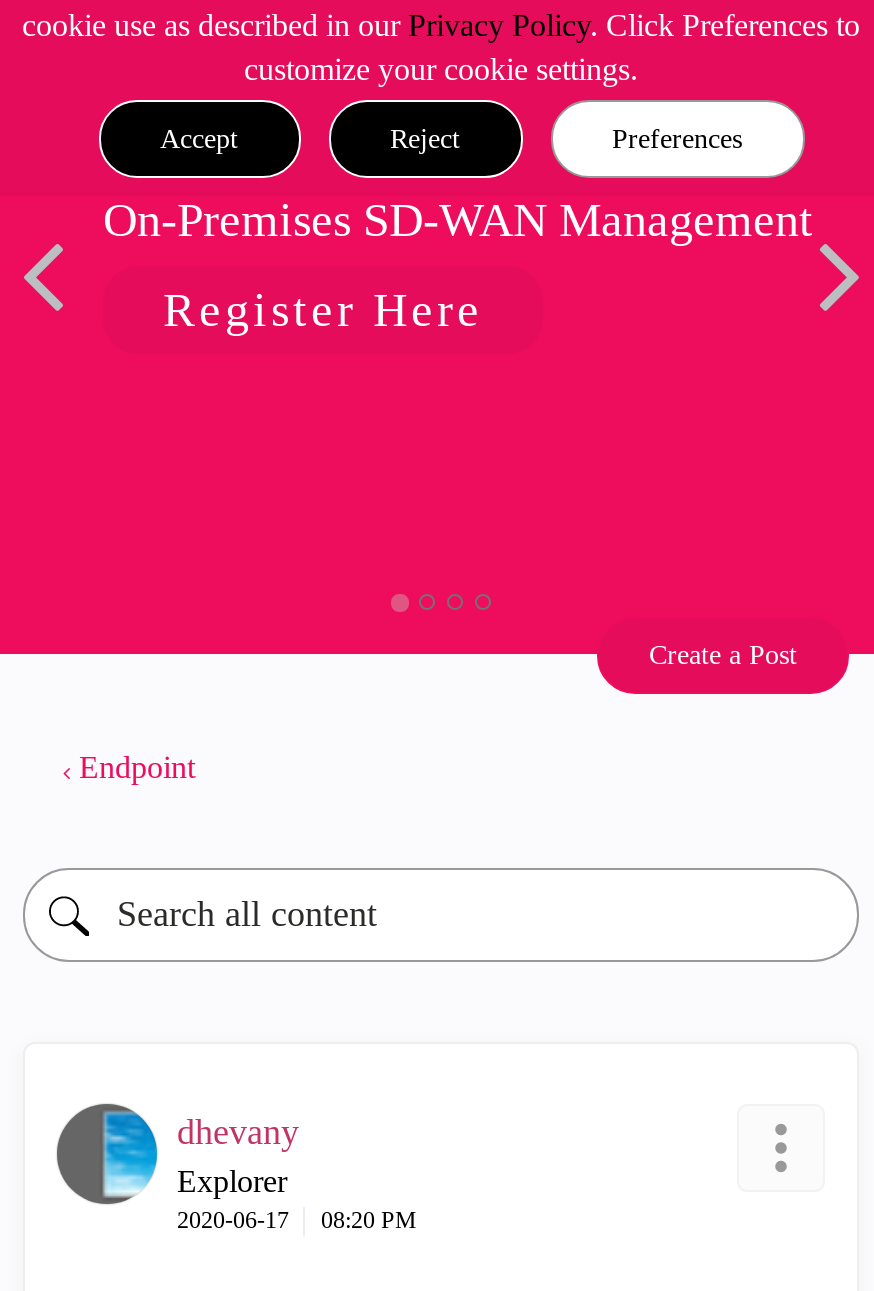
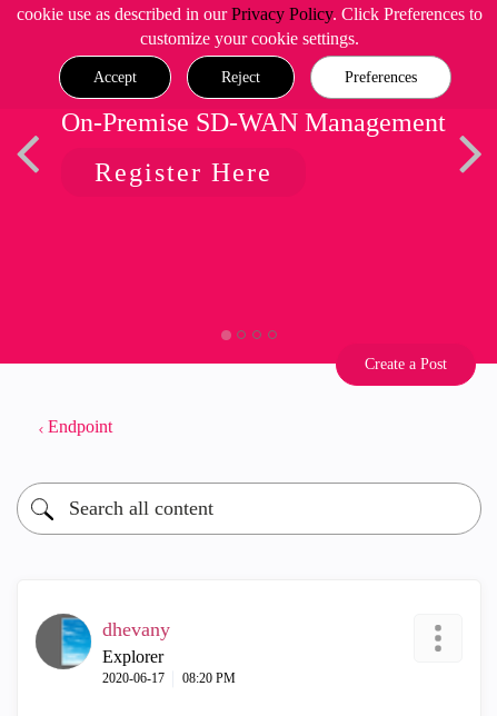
[103,194,813,246] On-Premises SD-WAN Management -> [61,108,446,137] On-Premise SD-WAN Management

